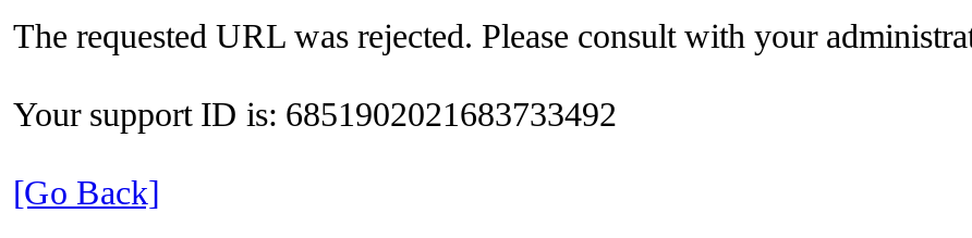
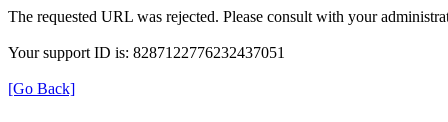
[13,96,617,133] Your support ID is: 6851902021683733492 -> [8,44,285,61] Your support ID is: 8287122776232437051

